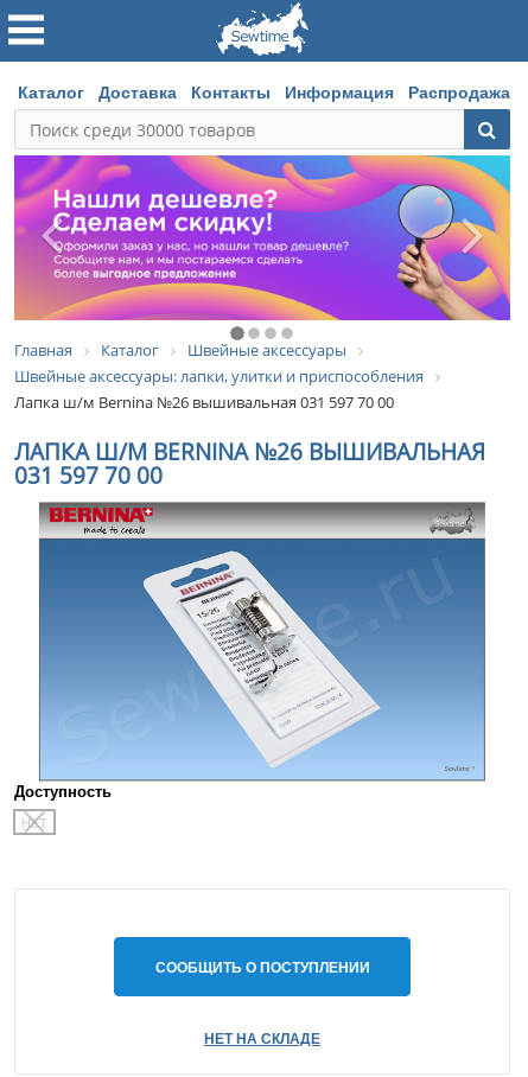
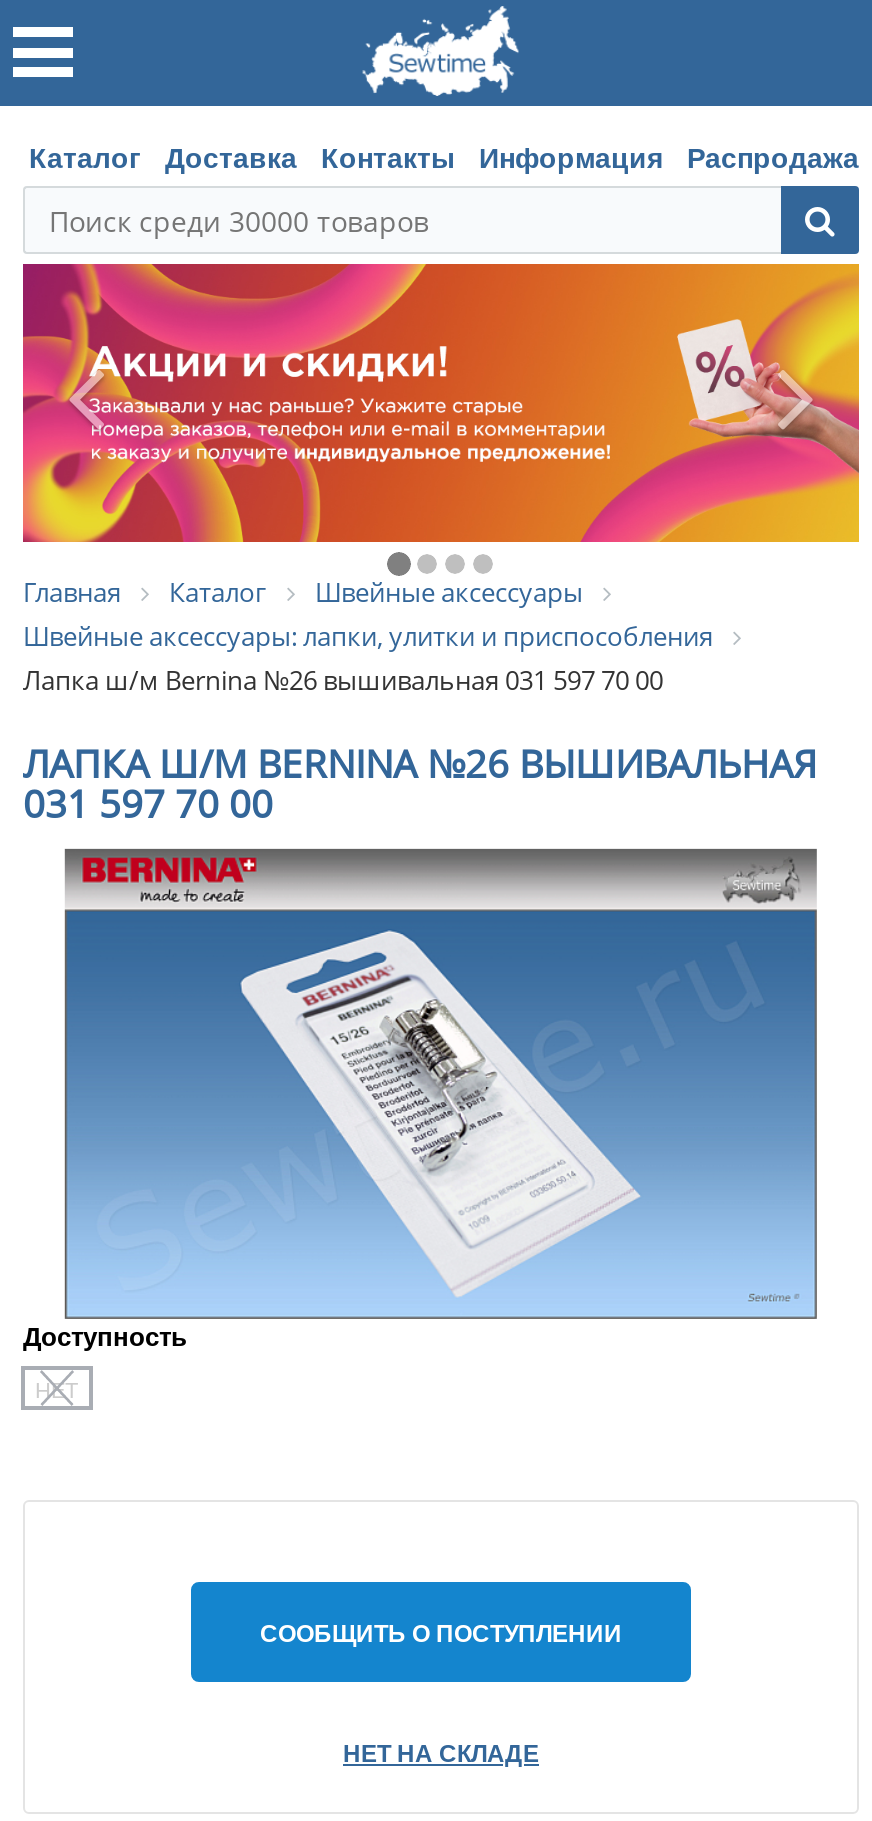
[13,154,511,321] [image] -> [21,262,861,544] [image]

